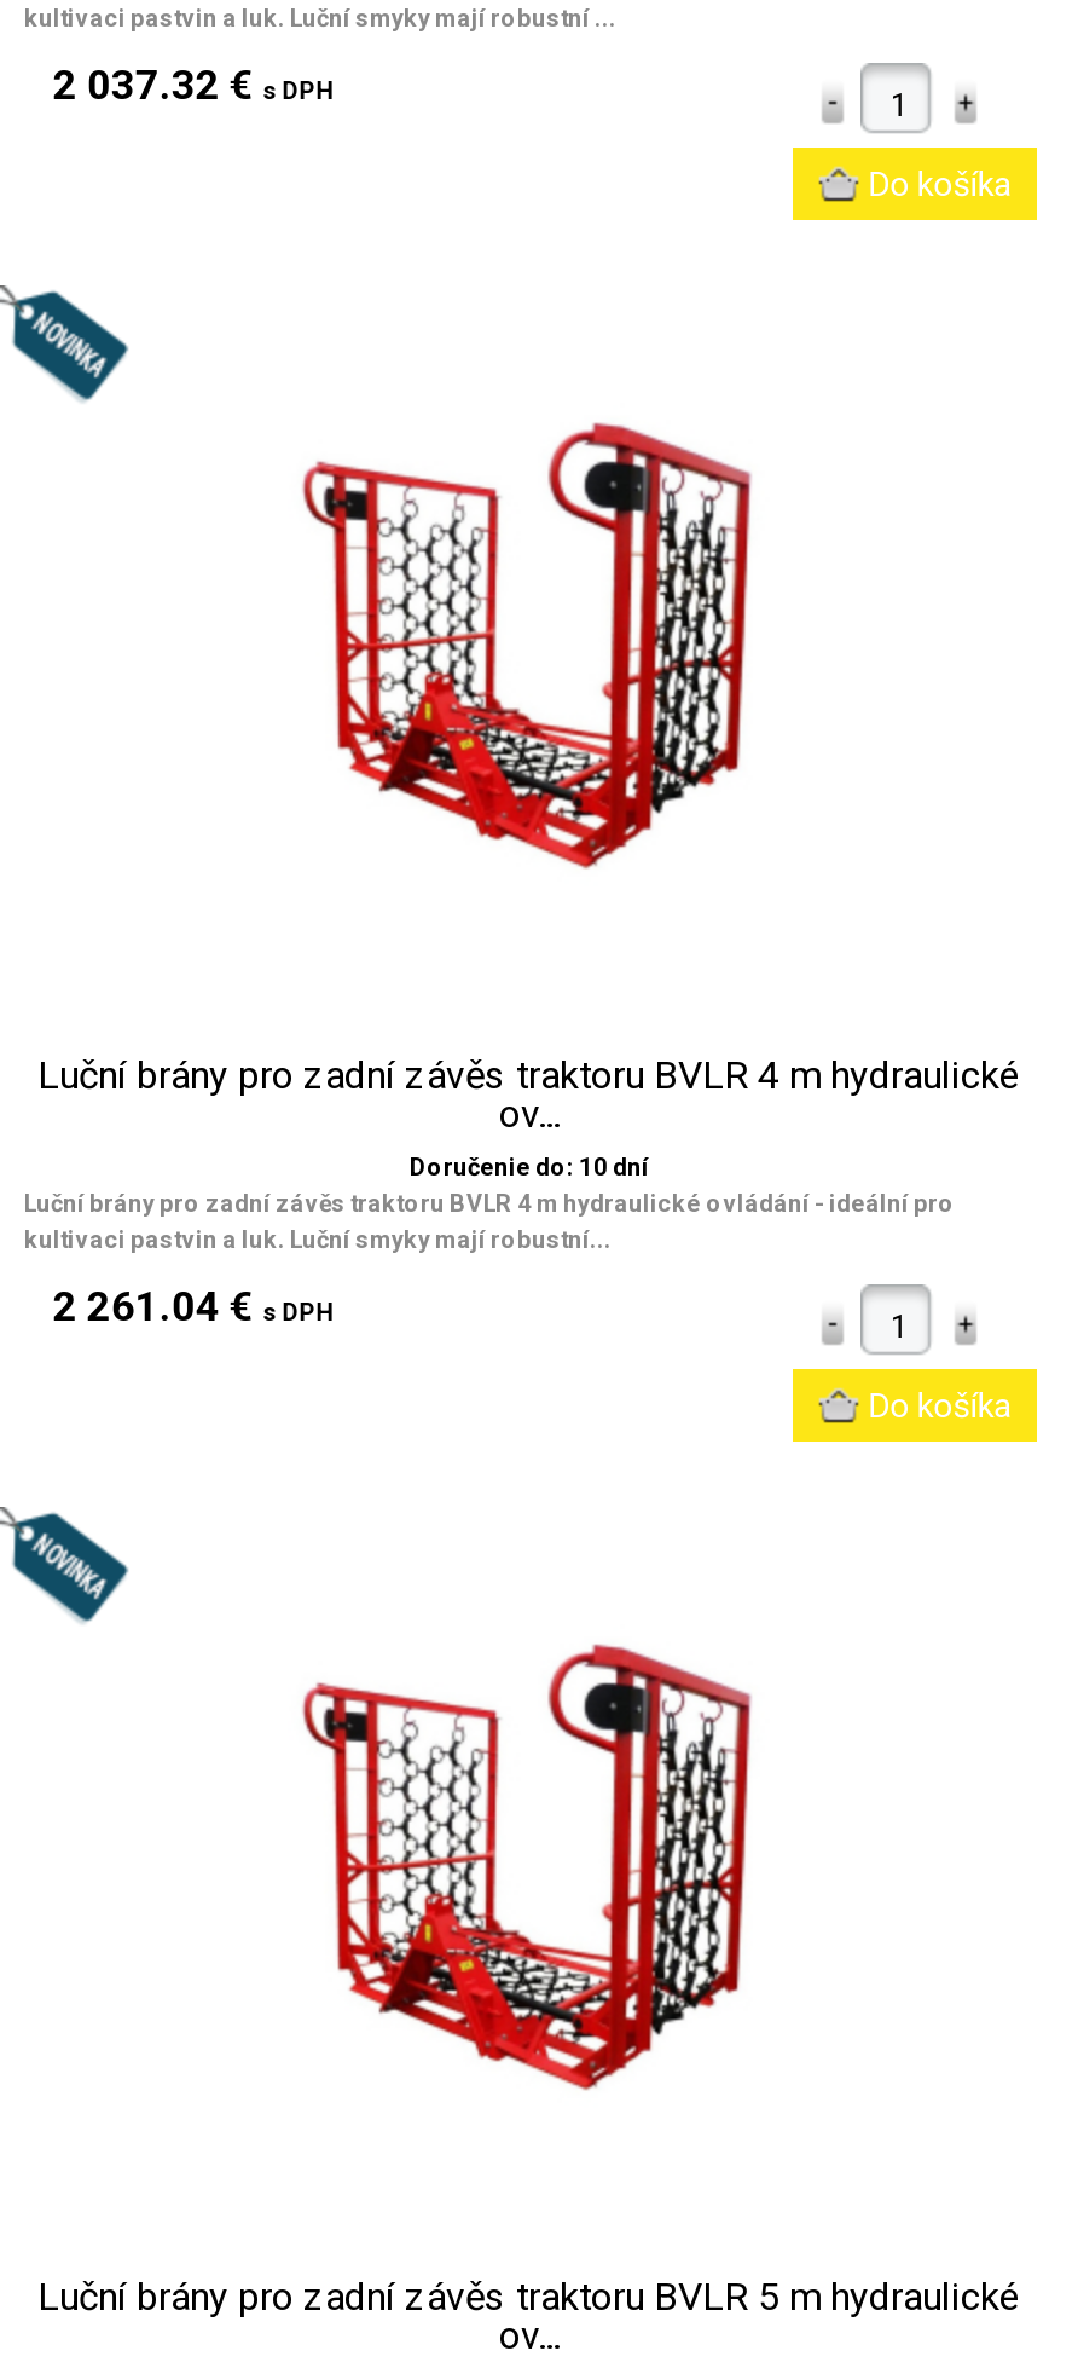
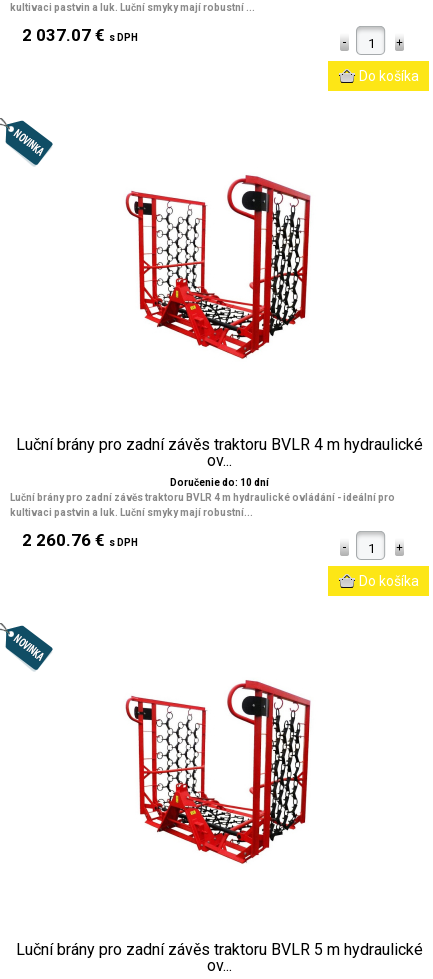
[53,60,333,109] 2 037.32 €s DPH -> [22,25,138,45] 2 037.07 €s DPH
[53,1282,333,1330] 2 261.04 €s DPH -> [22,530,138,550] 2 260.76 €s DPH

